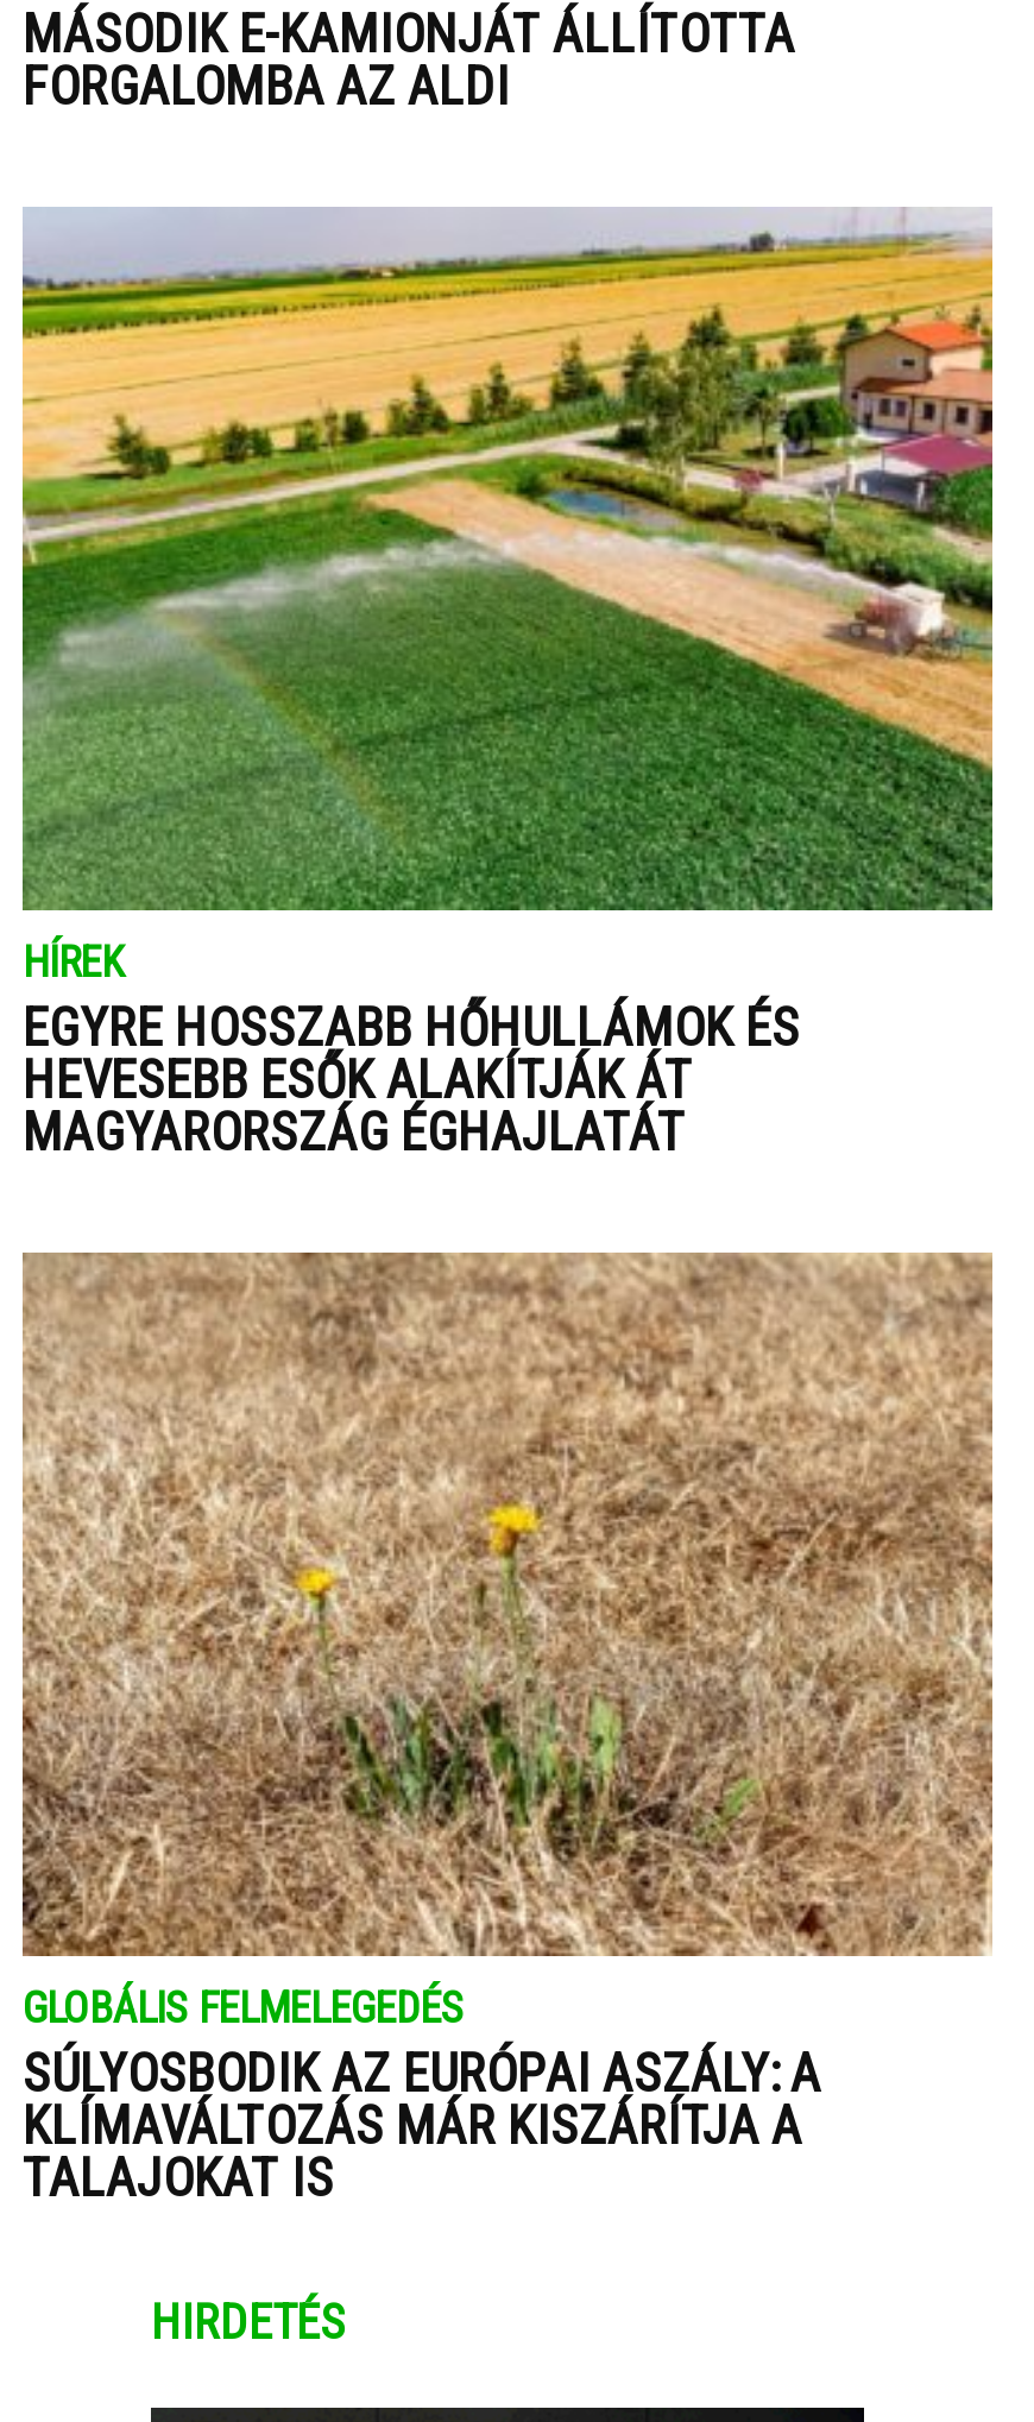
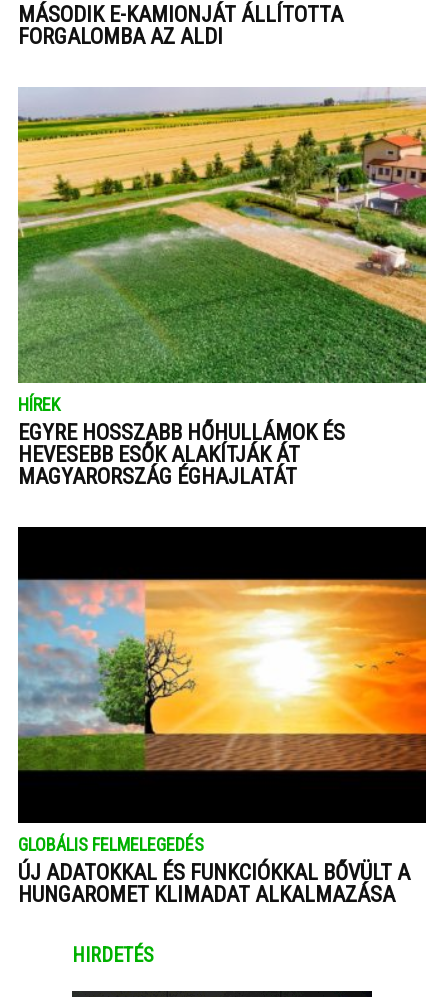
[20,1250,995,2209] [image] | SÚLYOSBODIK AZ EURÓPAI ASZÁLY: A | KLÍMAVÁLTOZÁS MÁR KISZÁRÍTJA A | TALAJOKAT IS -> [17,526,427,907] [image] | ÚJ ADATOKKAL ÉS FUNKCIÓKKAL BŐVÜLT A | HUNGAROMET KLIMADAT ALKALMAZÁSA

